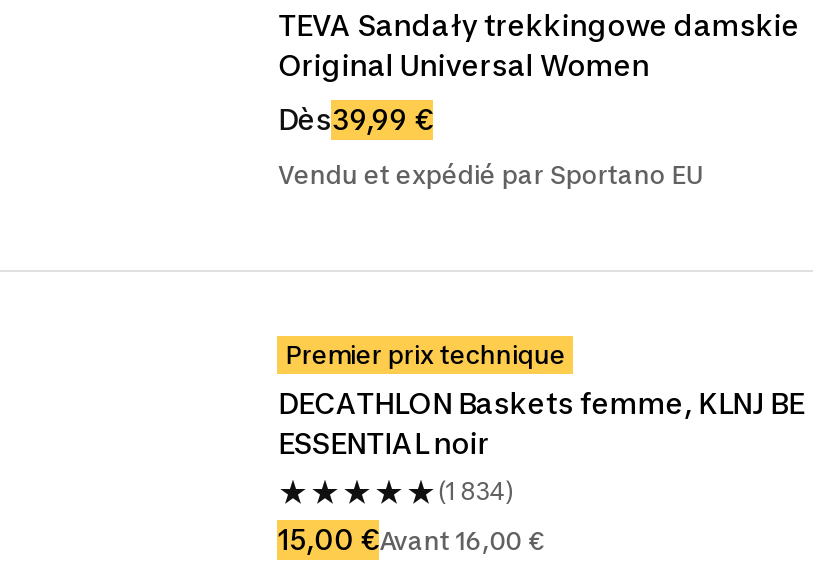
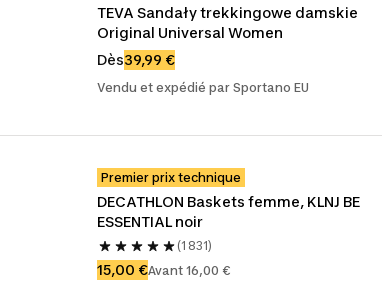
[438,476,514,506] (1 834) -> [177,238,212,253] (1 831)

